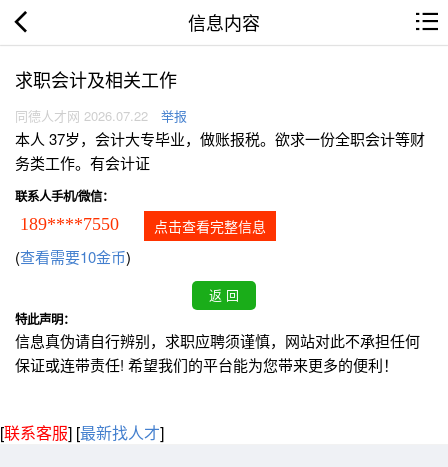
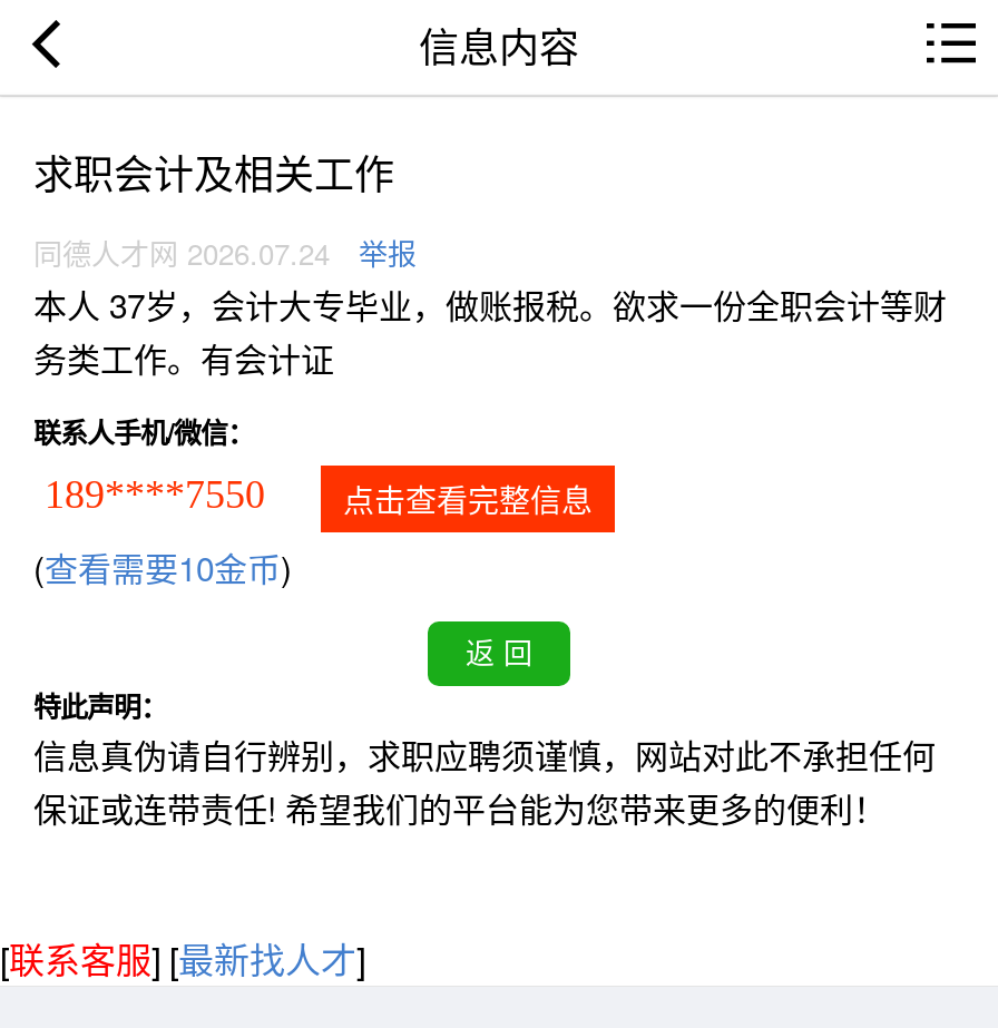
[15,106,187,125] 同德人才网 2026.07.22 举报 -> [33,232,417,274] 同德人才网 2026.07.24 举报

